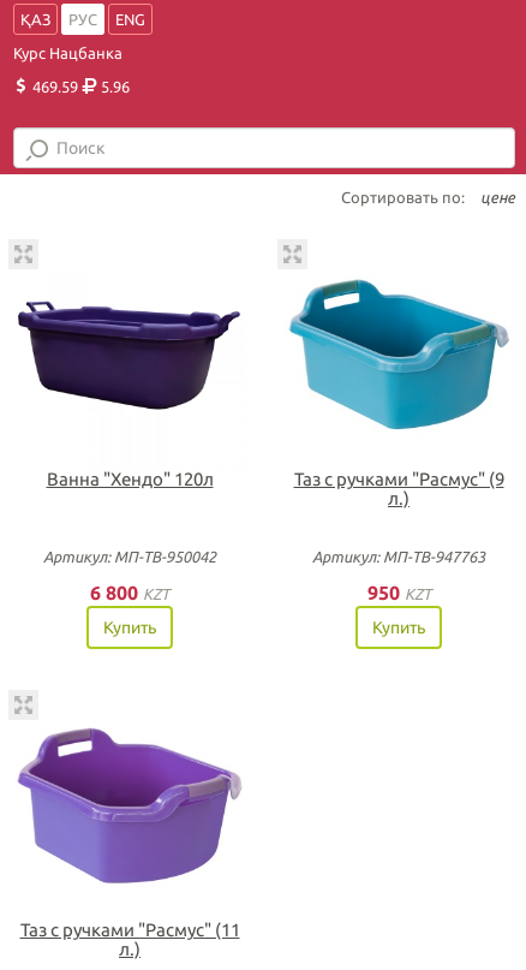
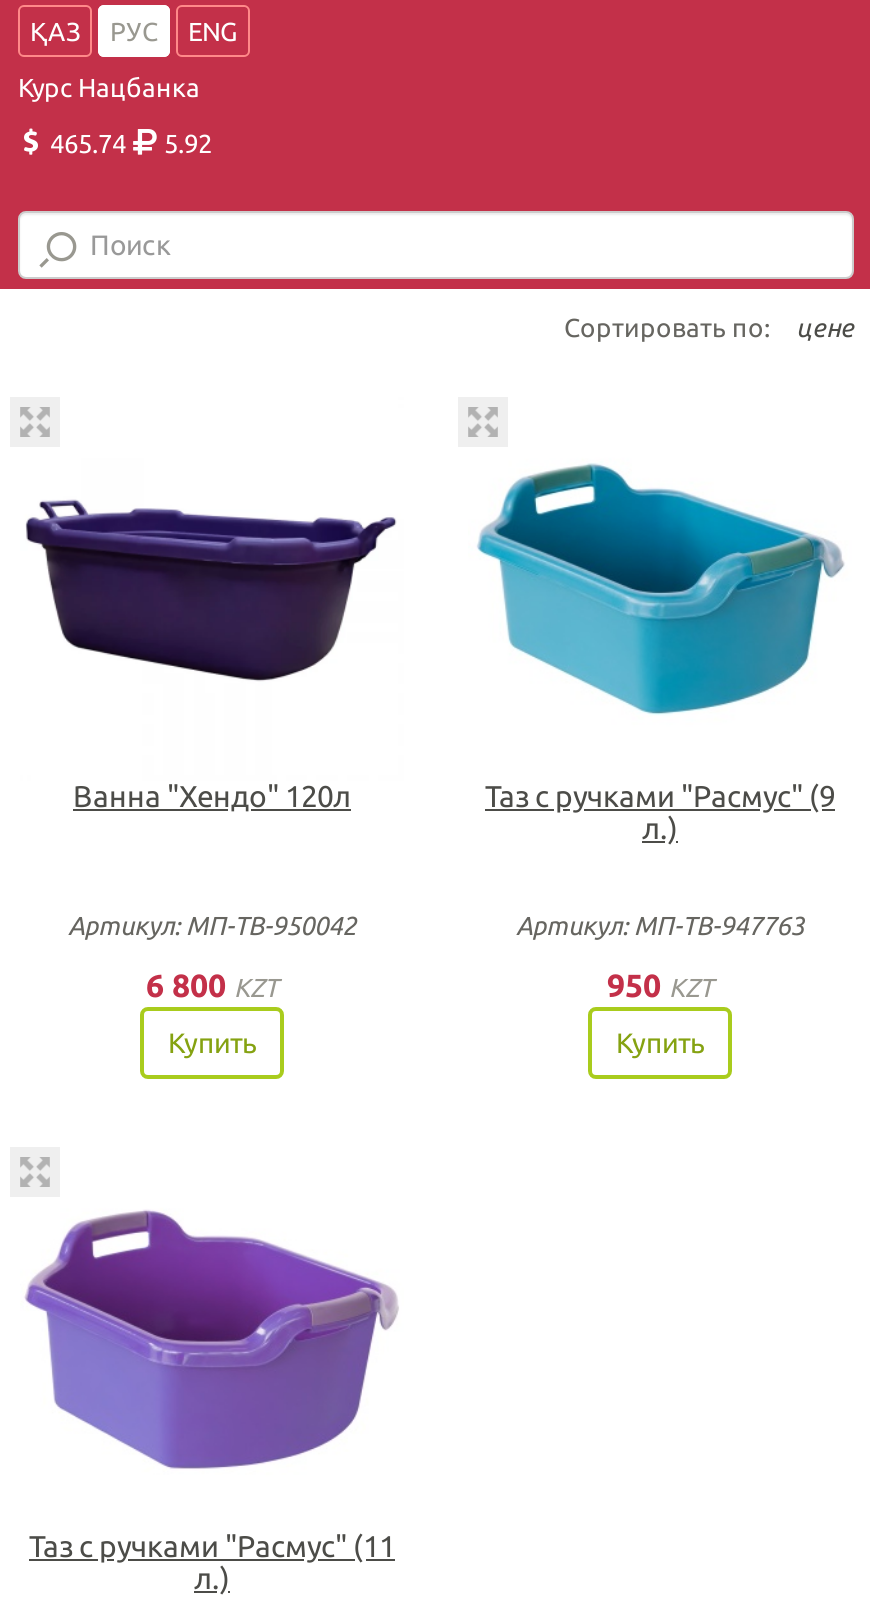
[29,78,78,95] 469.59 -> [44,129,126,157] 465.74
[97,78,130,95] 5.96 -> [158,129,212,157] 5.92

